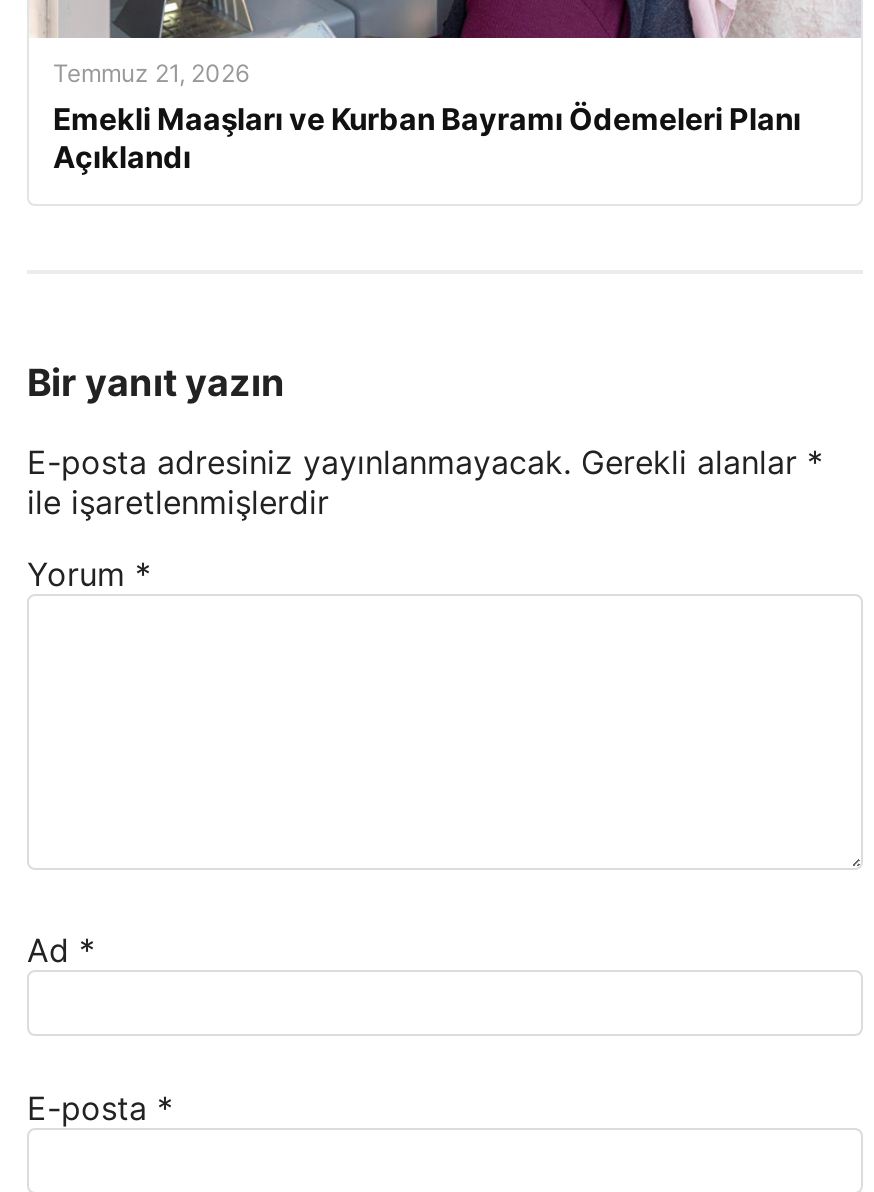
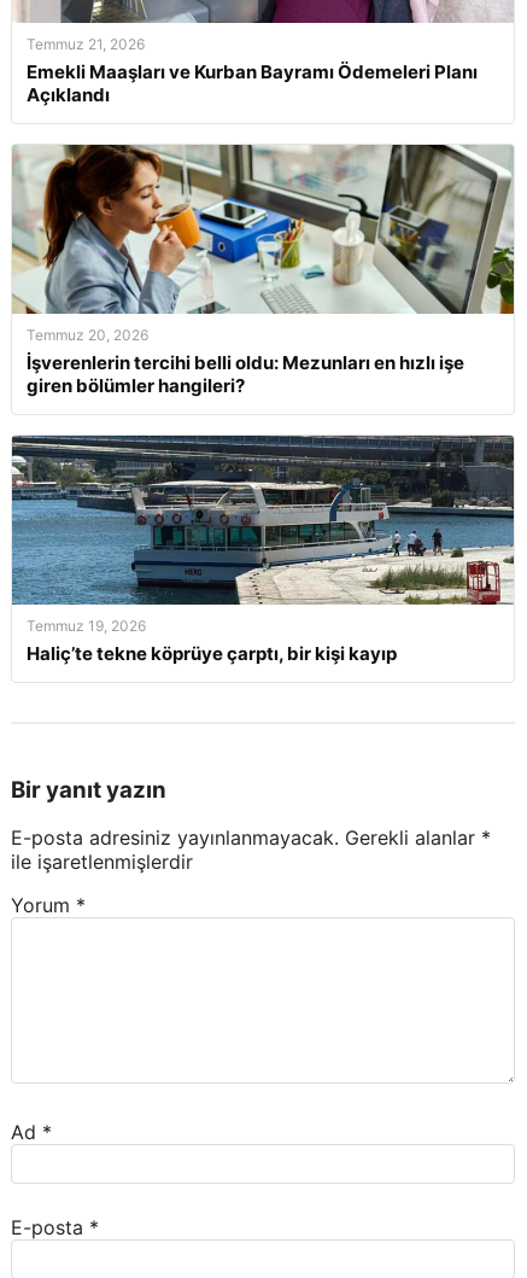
none -> [11,144,515,397] [image] | Temmuz 20, 2026 | İşverenlerin tercihi belli oldu: Mezunları en hızlı işe | giren bölümler hangileri?
none -> [11,434,515,665] [image] | Temmuz 19, 2026 | Haliç’te tekne köprüye çarptı, bir kişi kayıp

